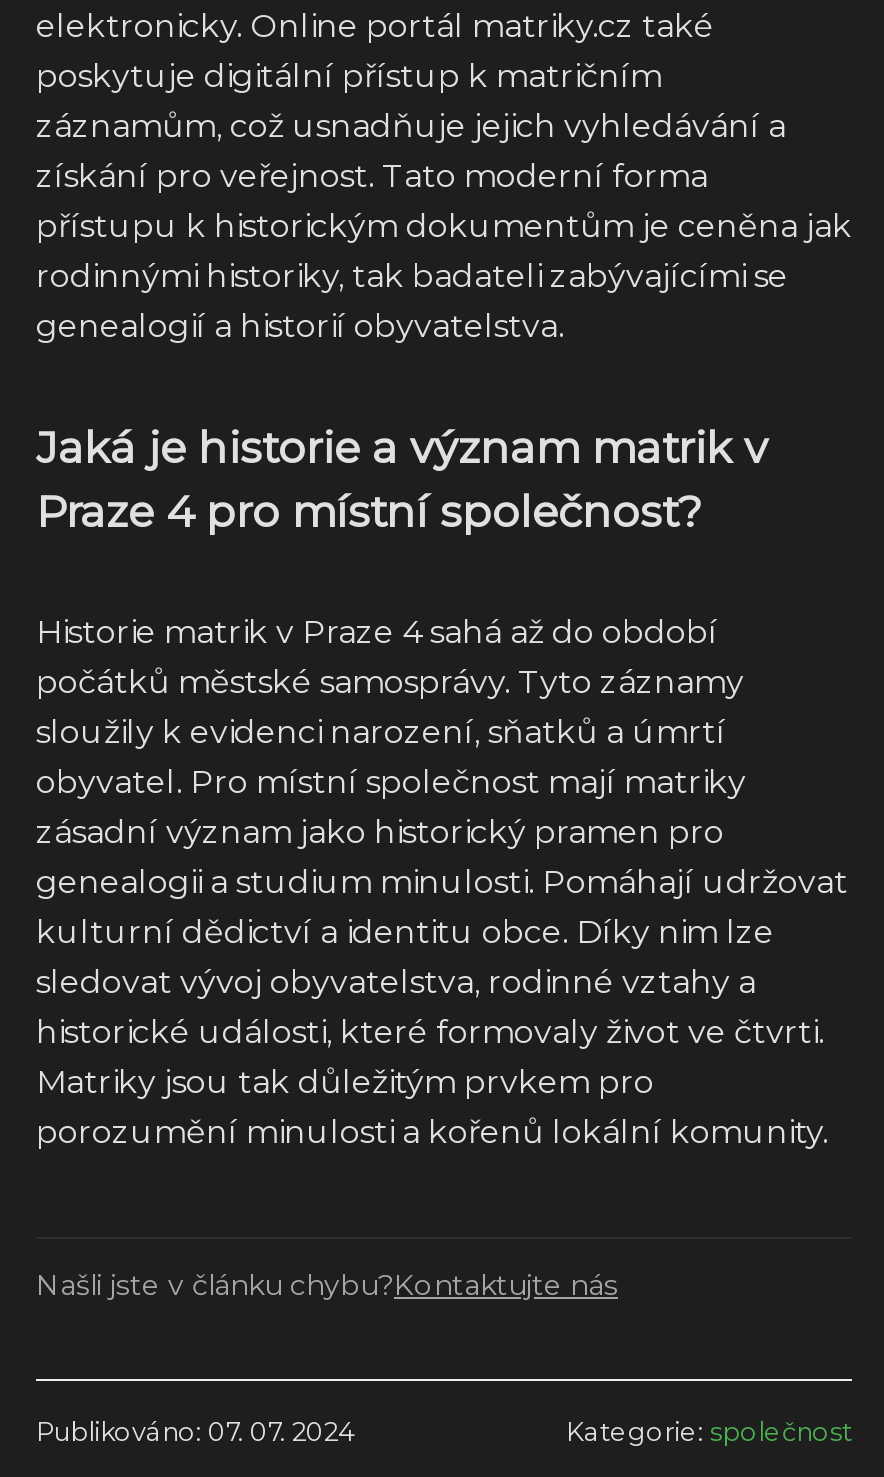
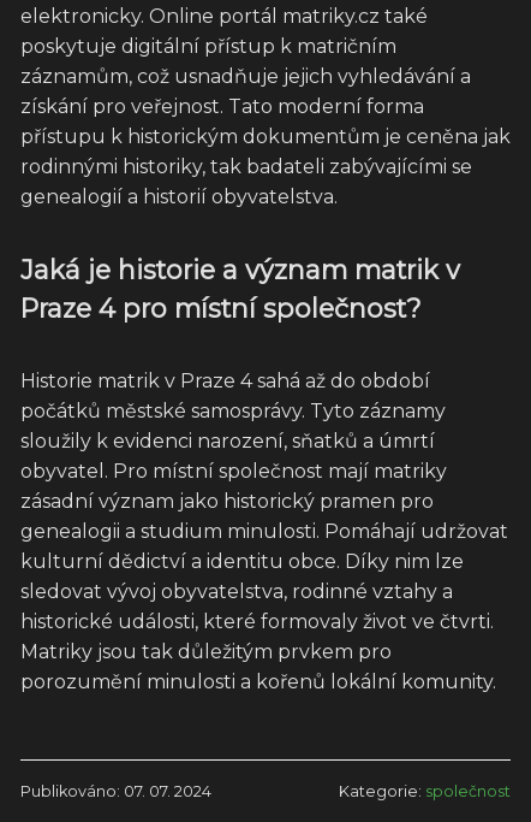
[36,1267,618,1303] Našli jste v článku chybu?Kontaktujte nás -> none

